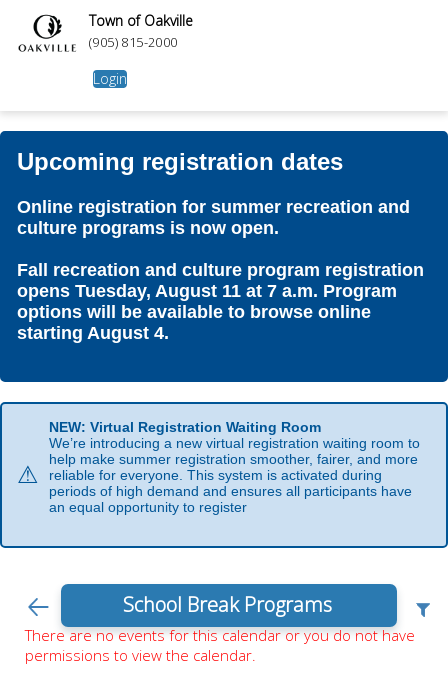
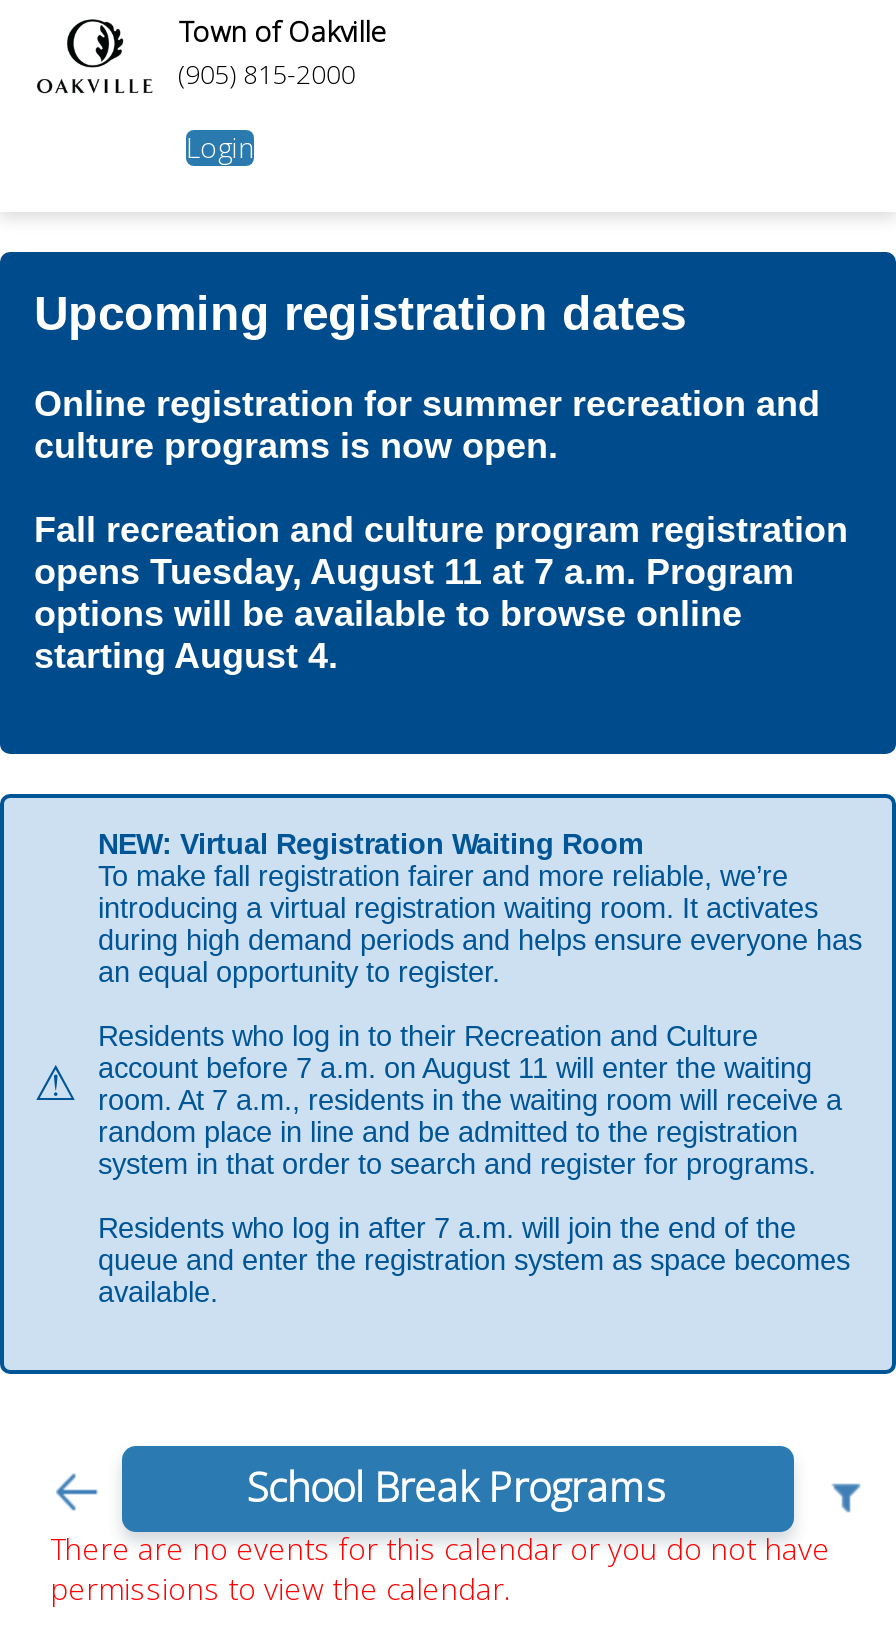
[49,435,420,515] We’re introducing a new virtual registration waiting room to | help make summer registration smoother, fairer, and more | reliable for everyone. This system is activated during | periods of high demand and ensures all participants have | an equal opportunity to register -> [98,860,862,1308] To make fall registration fairer and more reliable, we’re | introducing a virtual registration waiting room. It activates | during high demand periods and helps ensure everyone has | an equal opportunity to register. | Residents who log in to their Recreation and Culture | account before 7 a.m. on August 11 will enter the waiting | room. At 7 a.m., residents in the waiting room will receive a | random place in line and be admitted to the registration | system in that order to search and register for programs. | Residents who log in after 7 a.m. will join the end of the | queue and enter the registration system as space becomes | available.

